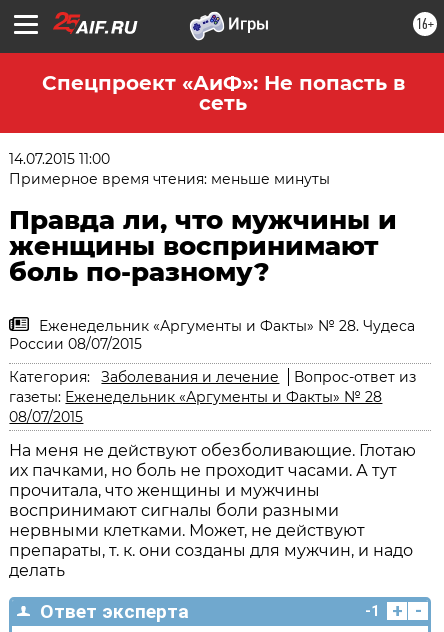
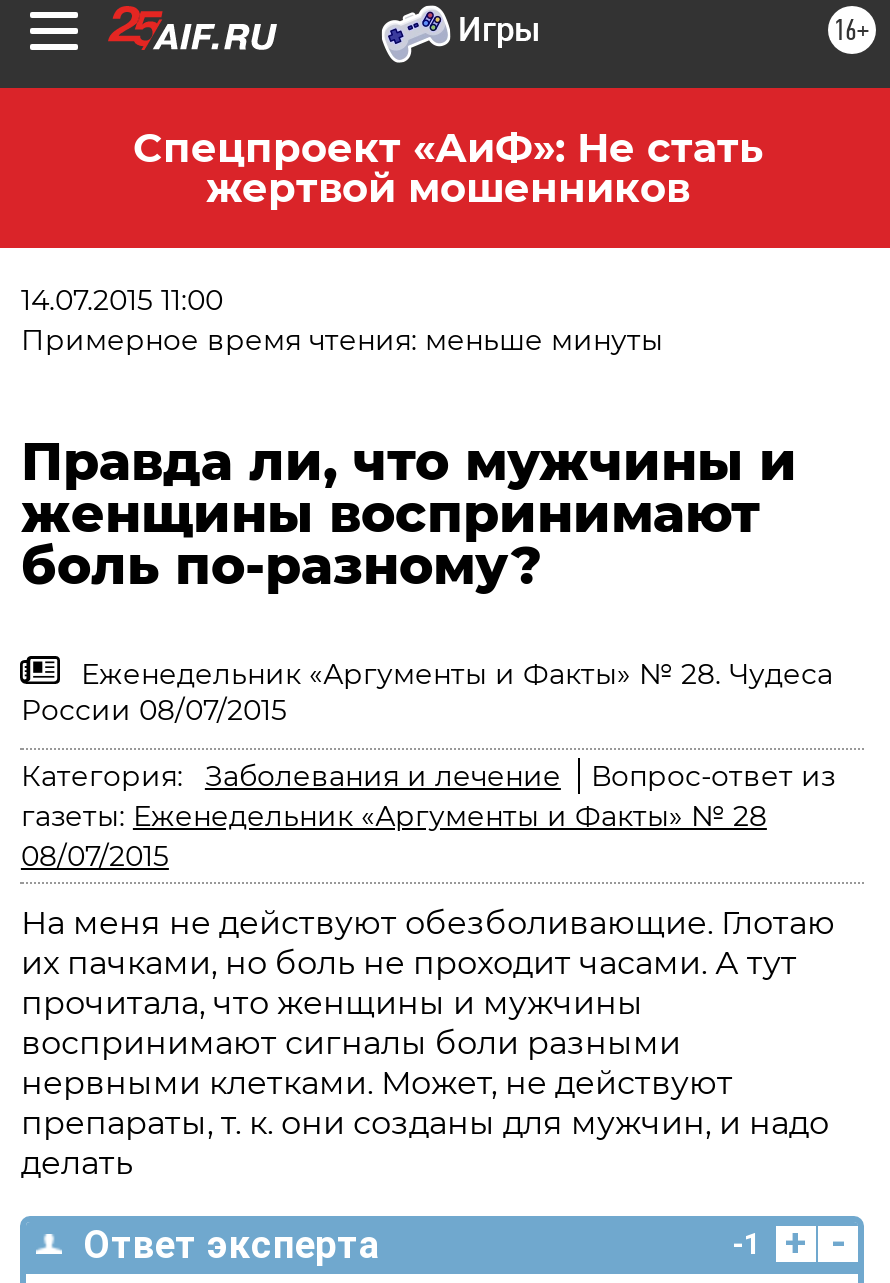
[41,71,404,115] Спецпроект «АиФ»: Не попасть в | сеть -> [133,124,763,212] Спецпроект «АиФ»: Не стать | жертвой мошенников

